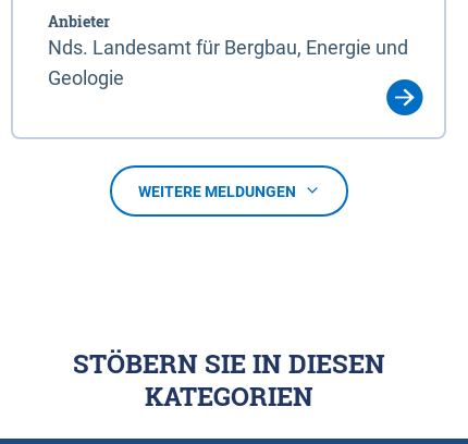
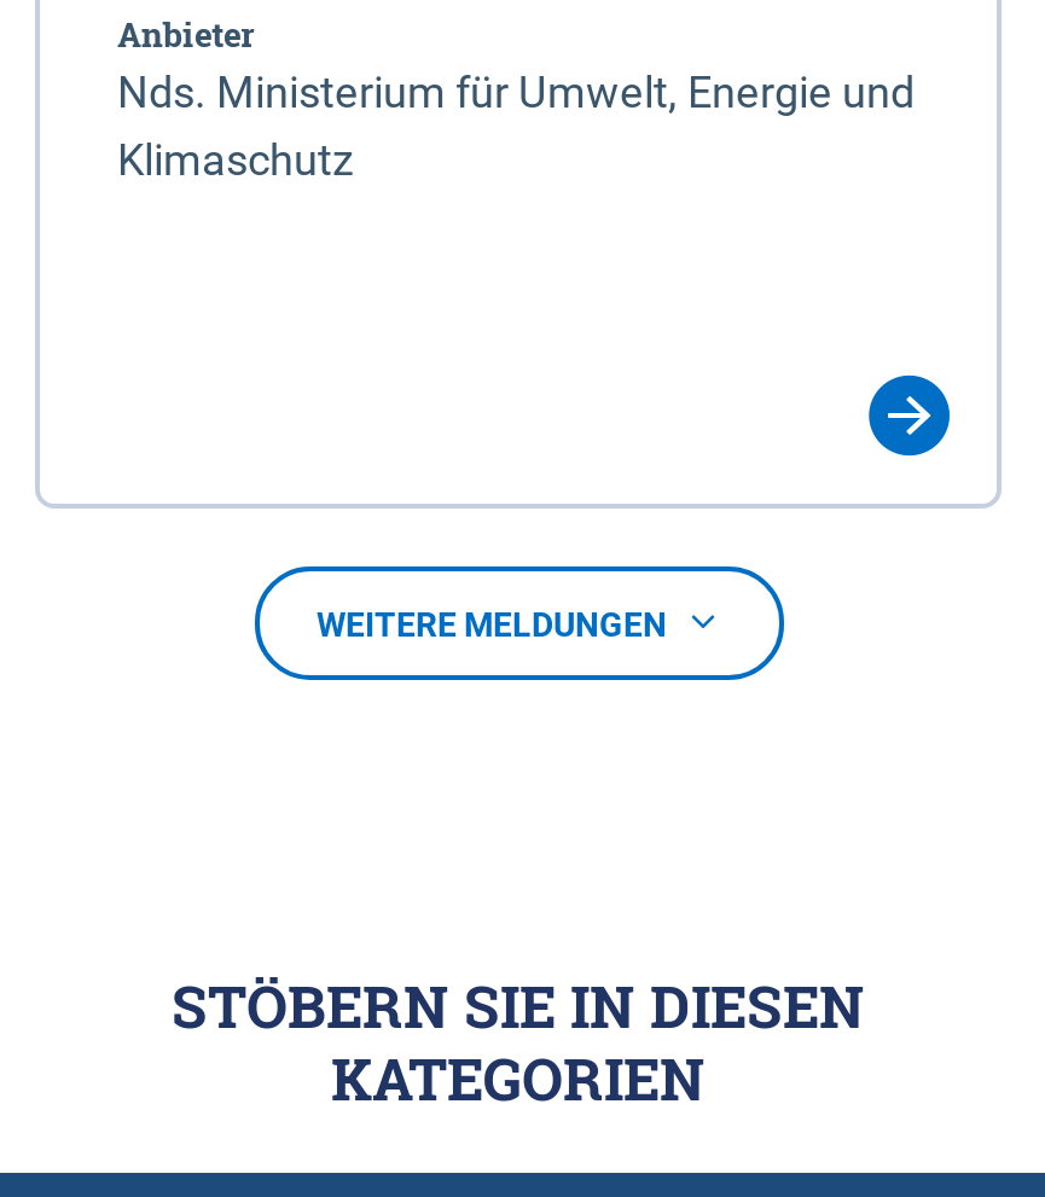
[48,36,408,90] Nds. Landesamt für Bergbau, Energie und | Geologie -> [117,67,915,186] Nds. Ministerium für Umwelt, Energie und | Klimaschutz

